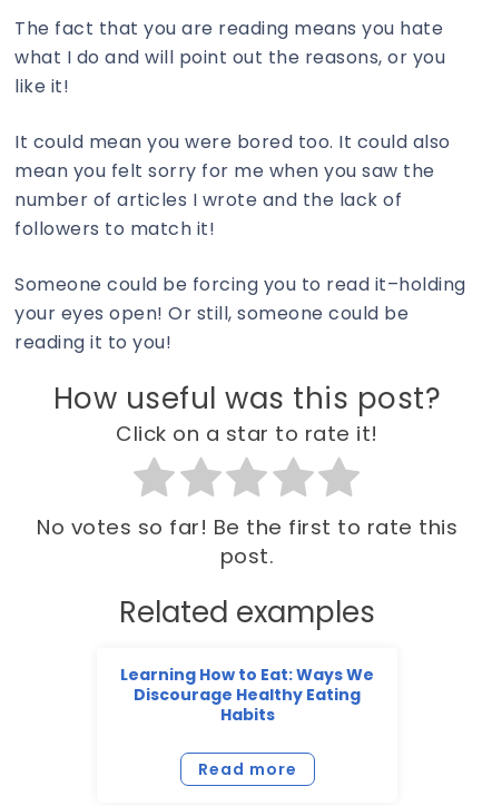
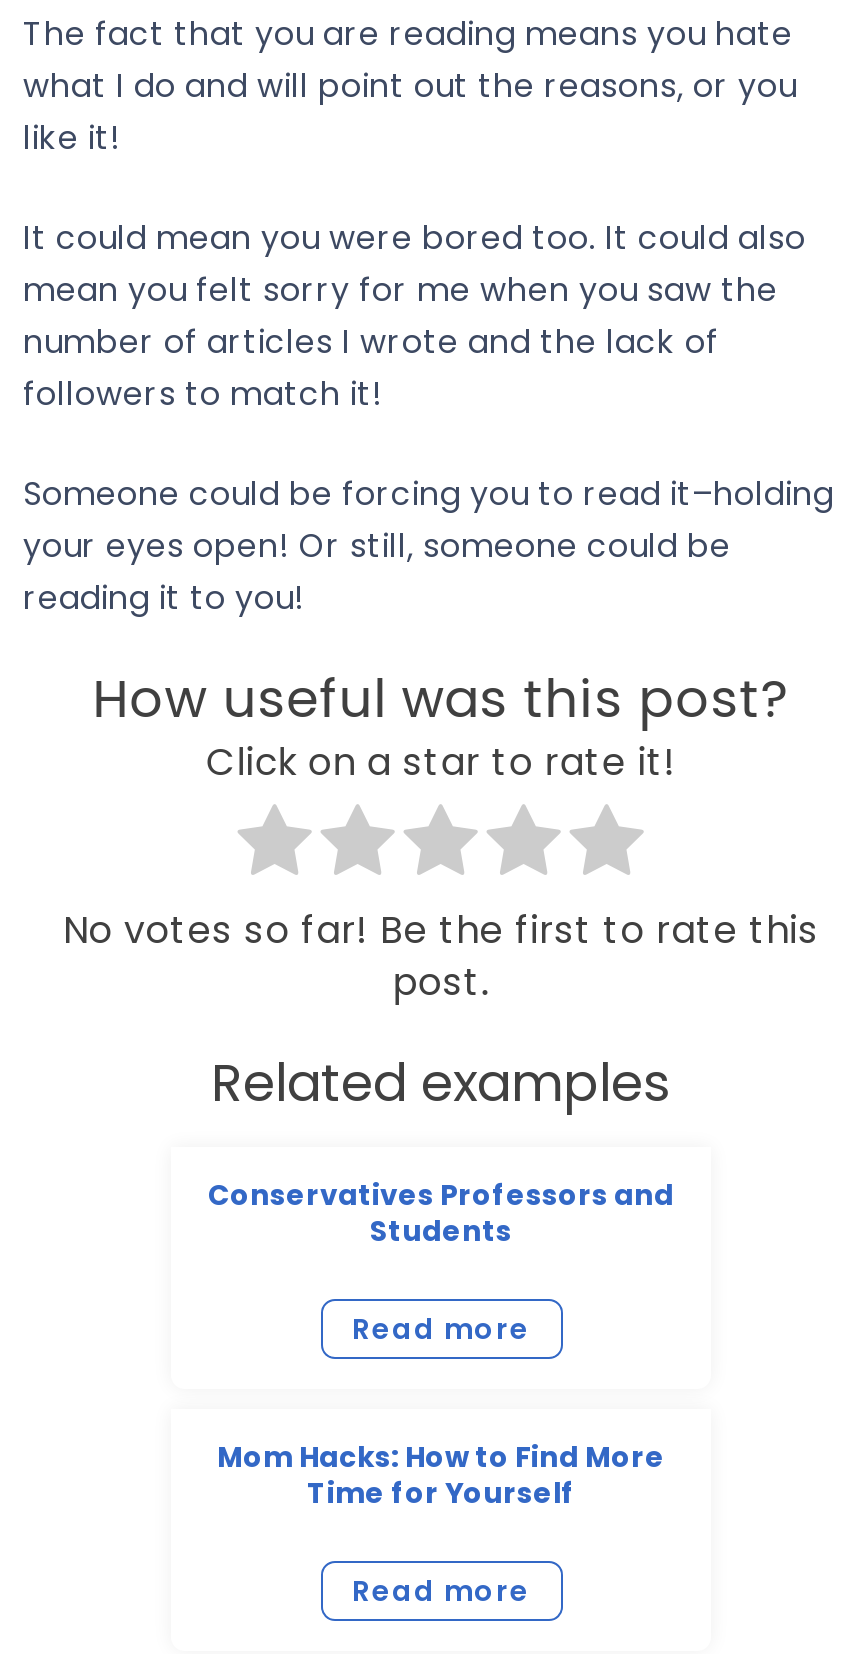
[120,664,374,726] Learning How to Eat: Ways We | Discourage Healthy Eating | Habits -> [208,1175,674,1513] Conservatives Professors and | Students | Read more | Mom Hacks: How to Find More | Time for Yourself

